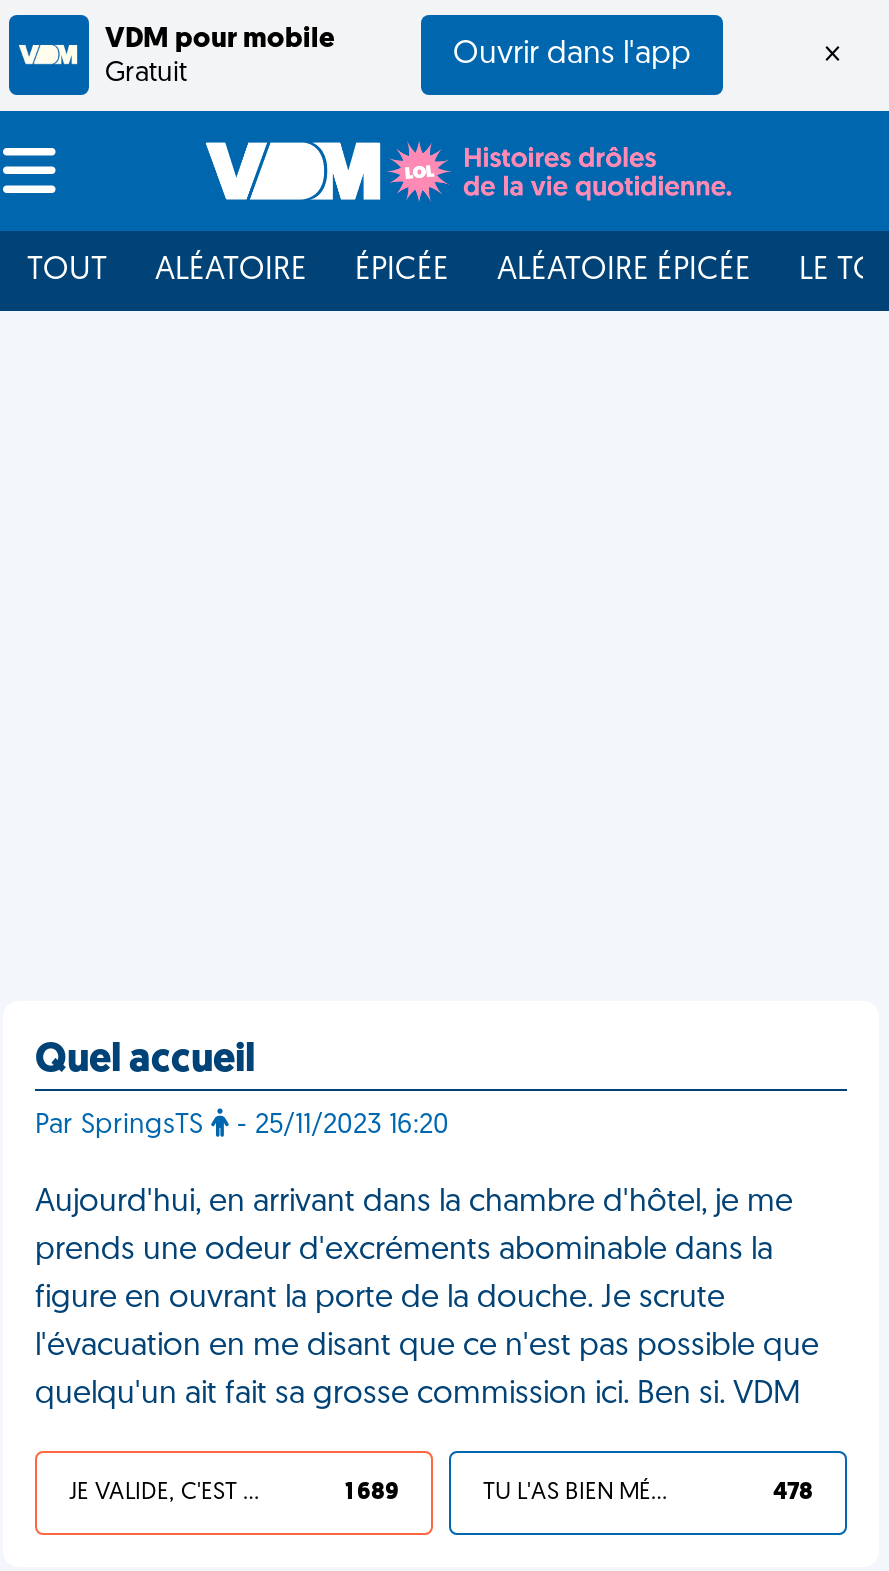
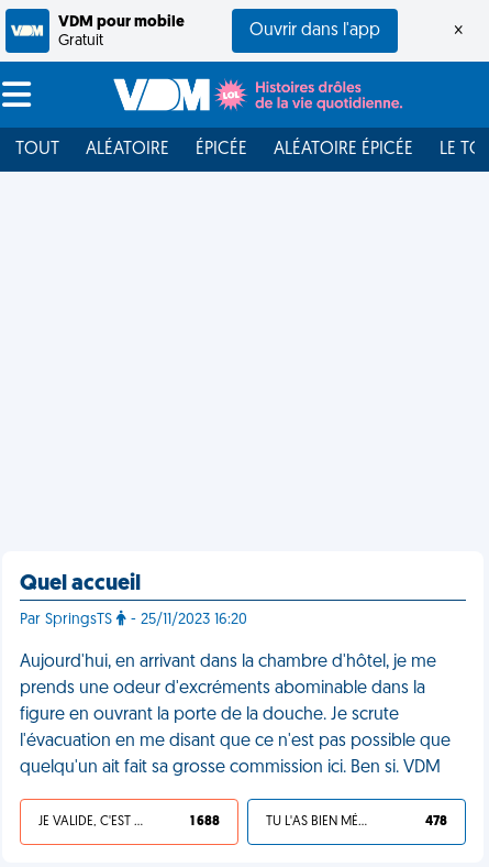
[345,1481,399,1505] 1 689 -> [190,815,220,828] 1 688

